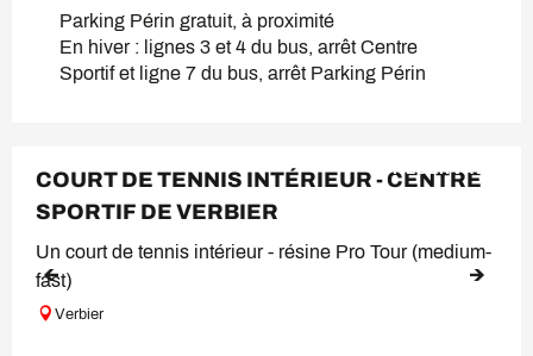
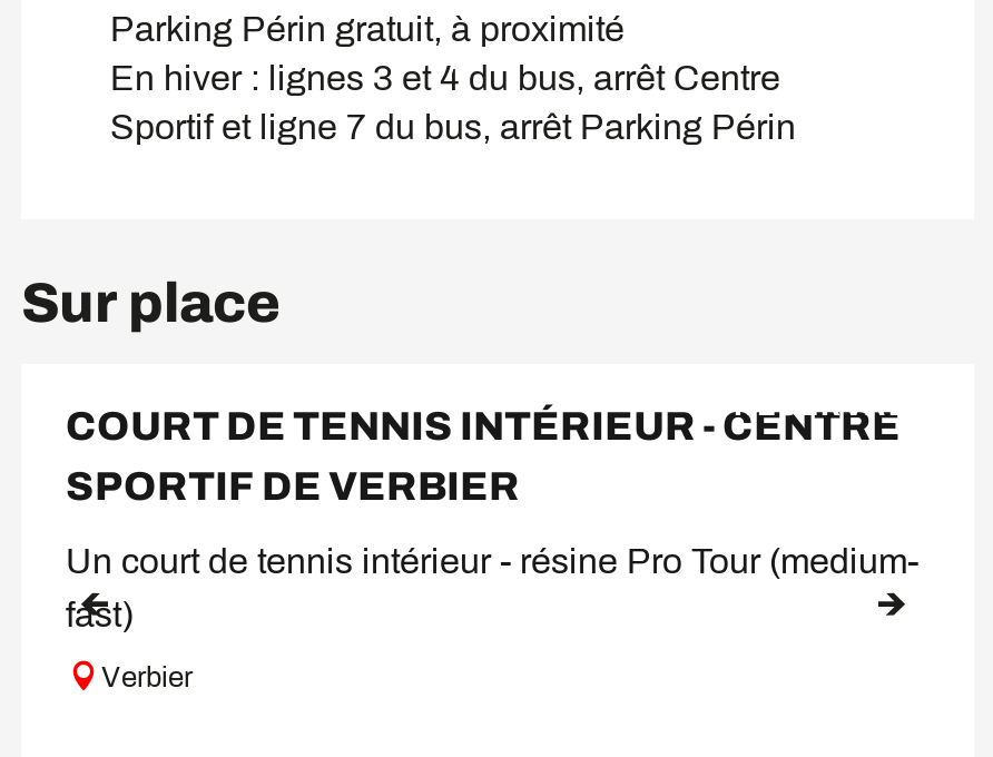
none -> [21,273,279,333] Sur place

